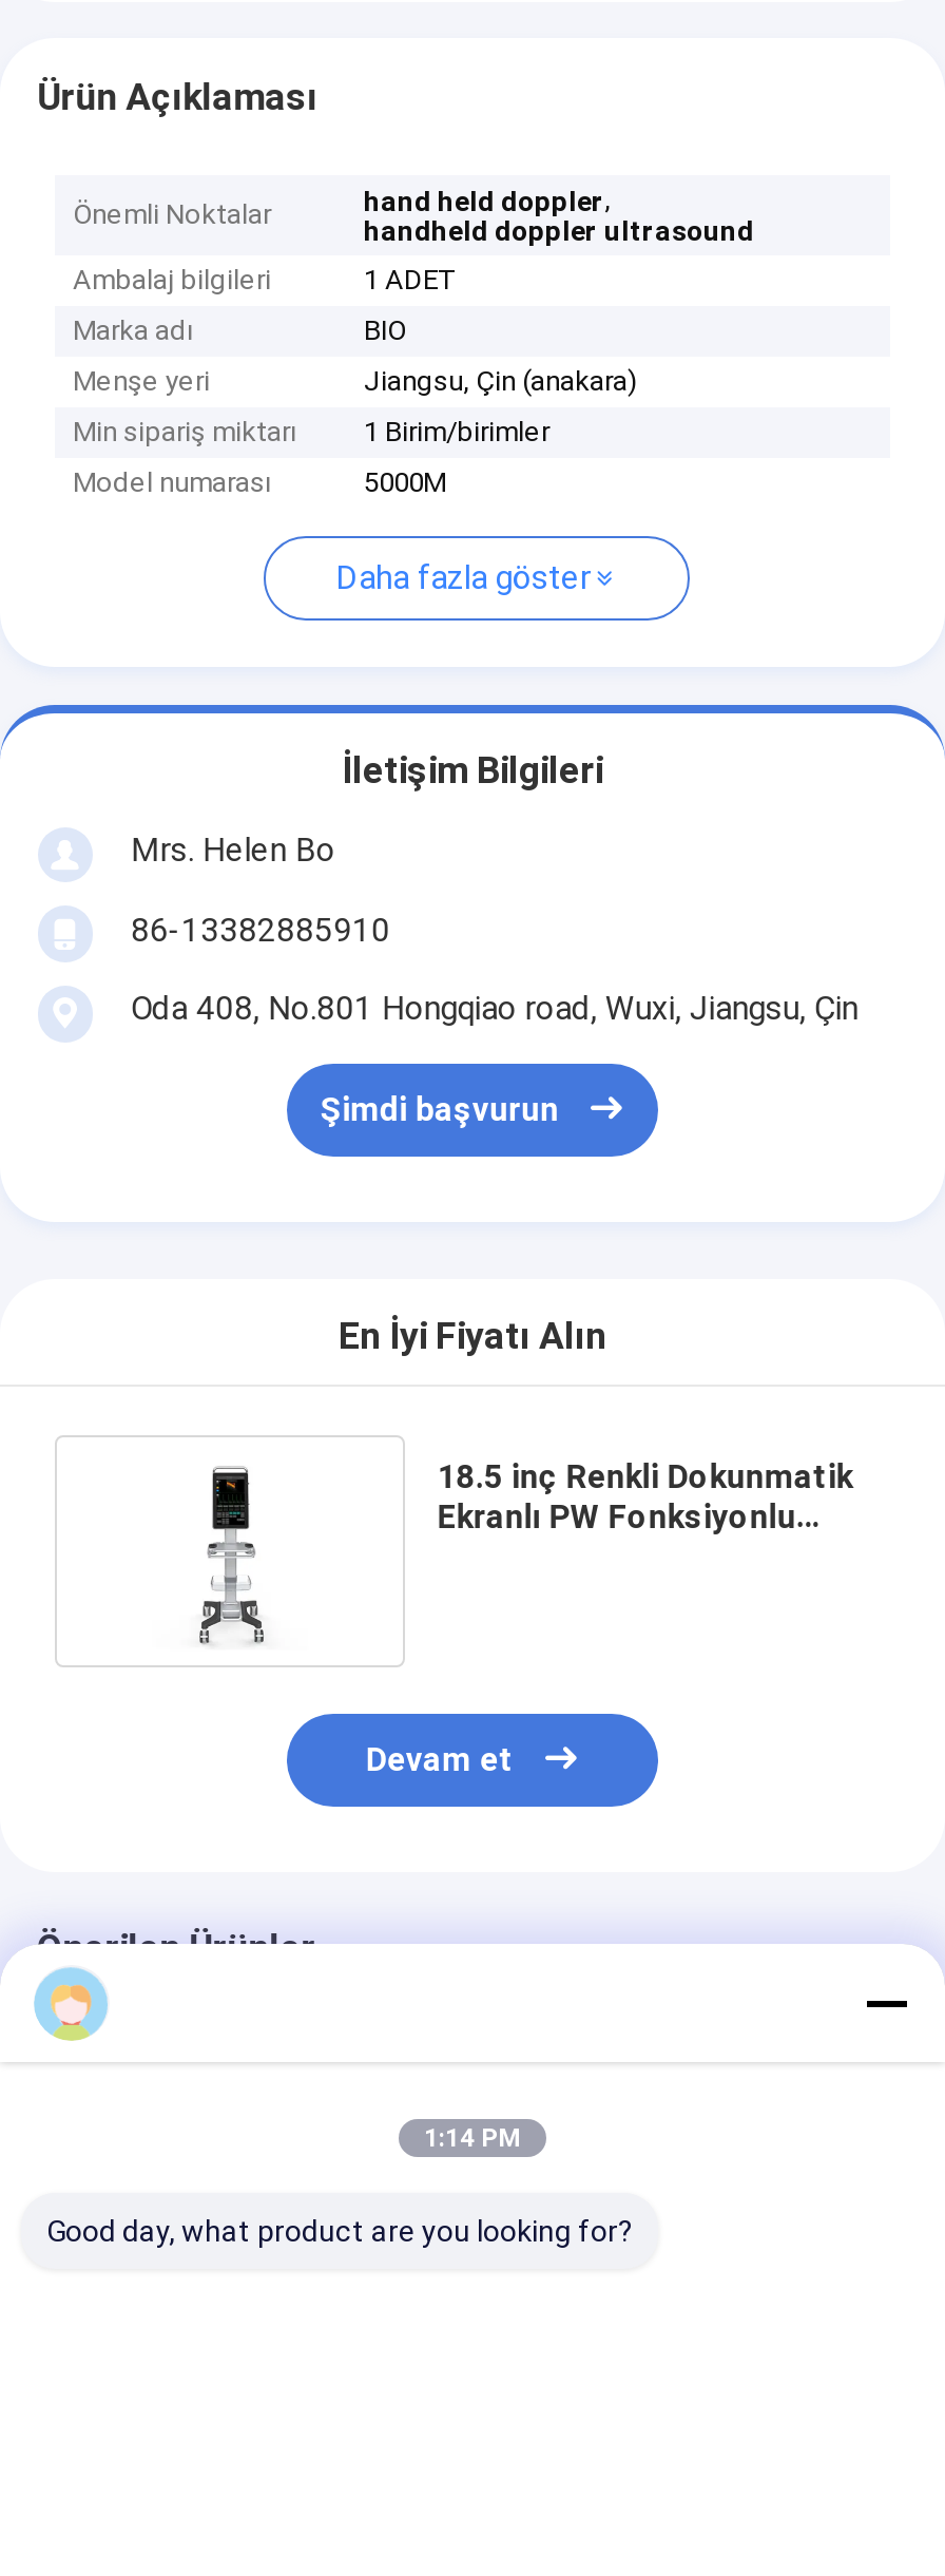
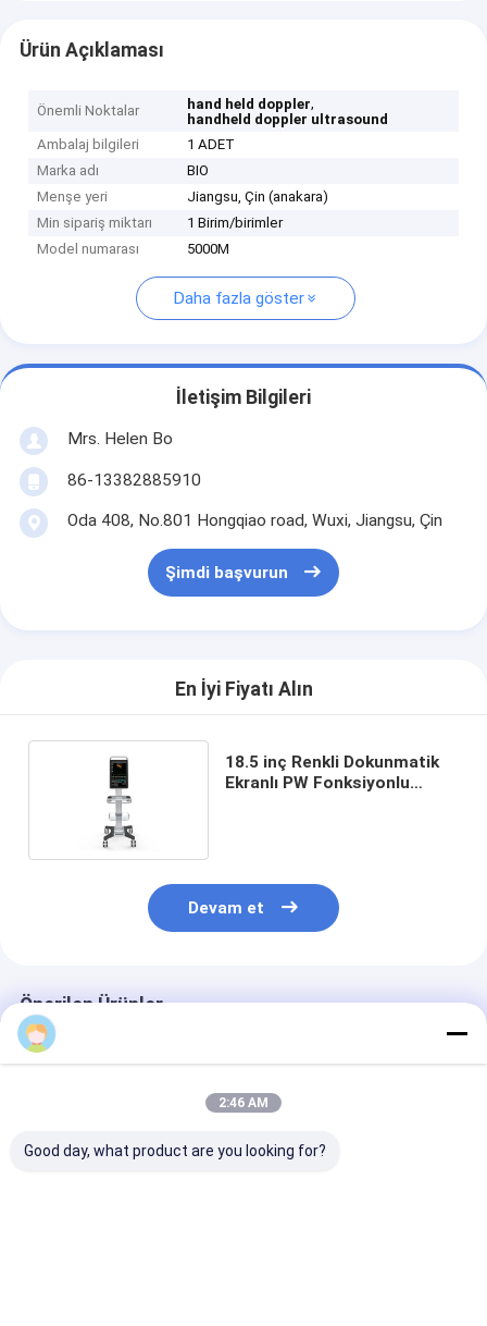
[424,2123,521,2153] 1:14 PM -> [218,1095,269,1110] 2:46 AM

